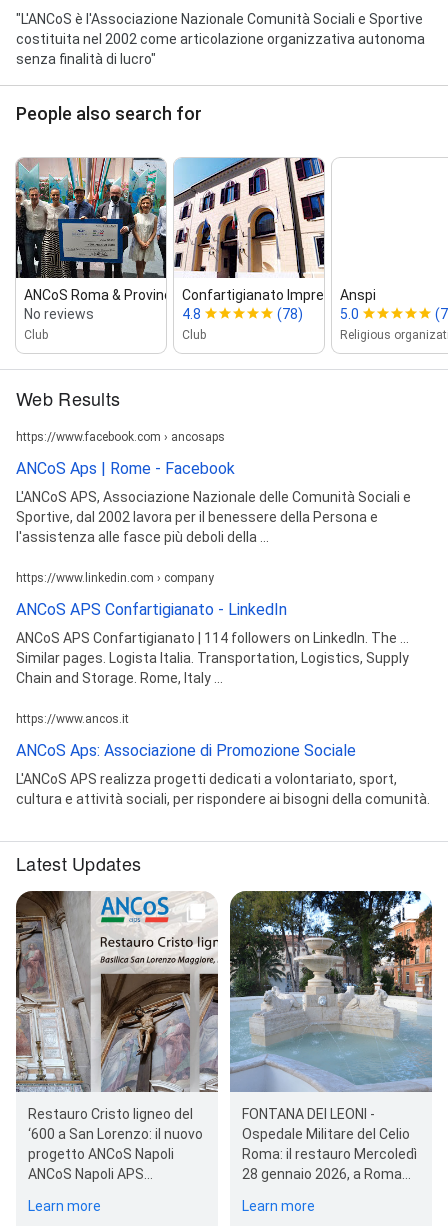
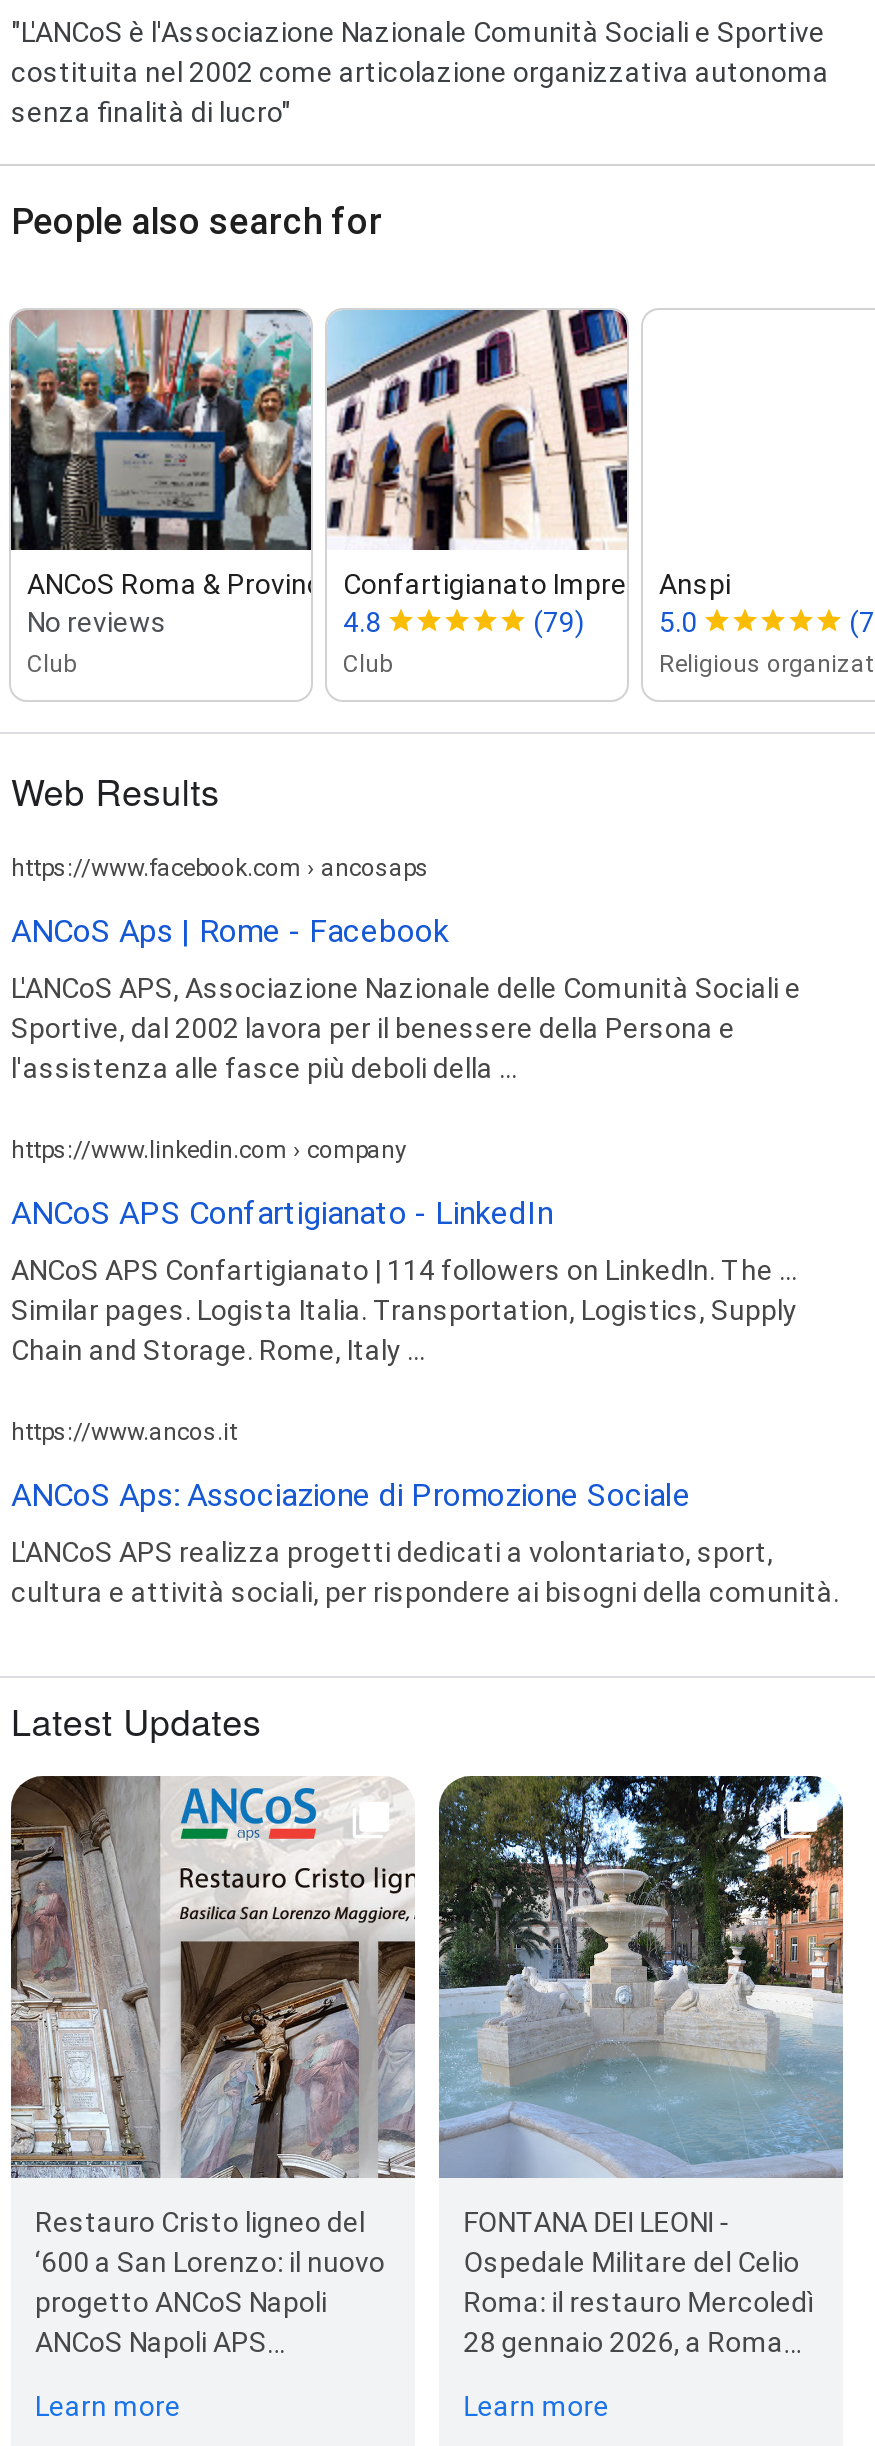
[277,306,303,322] (78) -> [533,605,585,637] (79)

